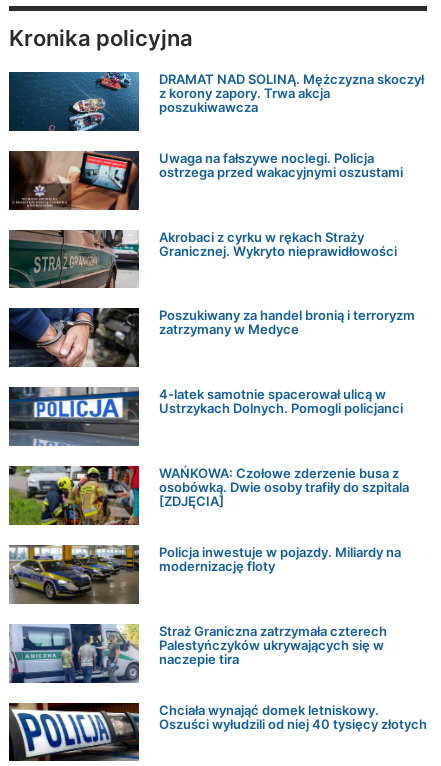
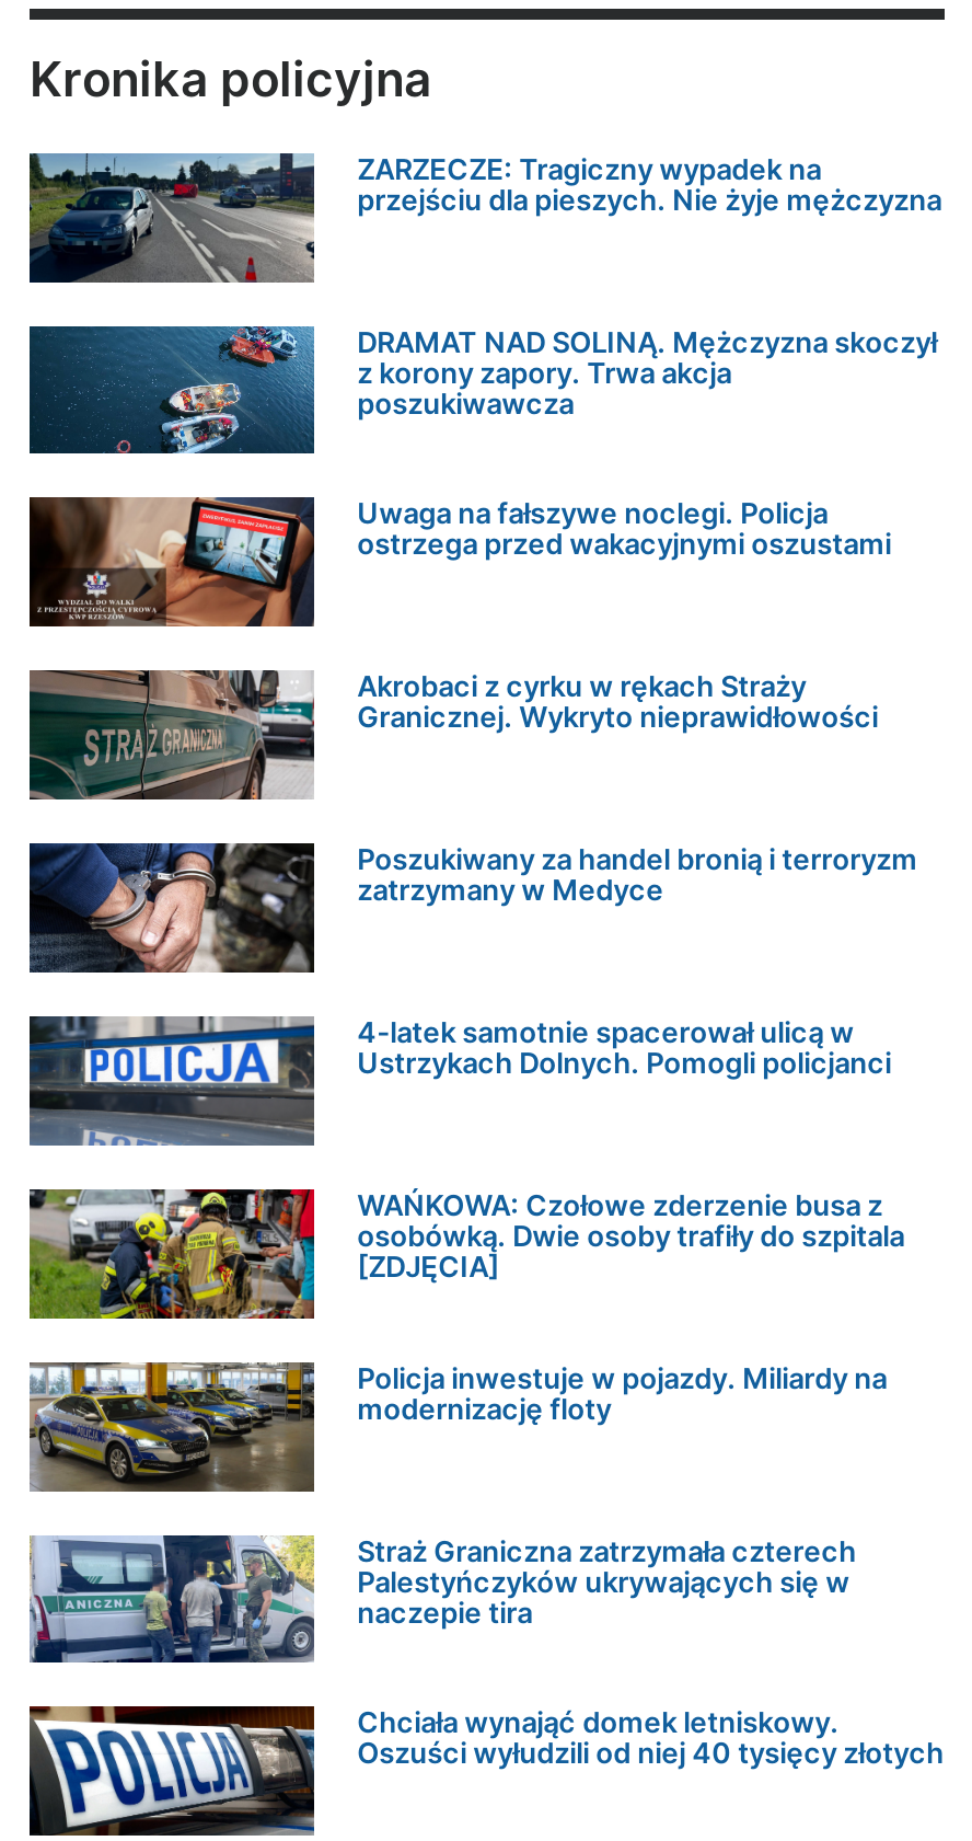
none -> [30,151,942,285] [image] | ZARZECZE: Tragiczny wypadek na | przejściu dla pieszych. Nie żyje mężczyzna

